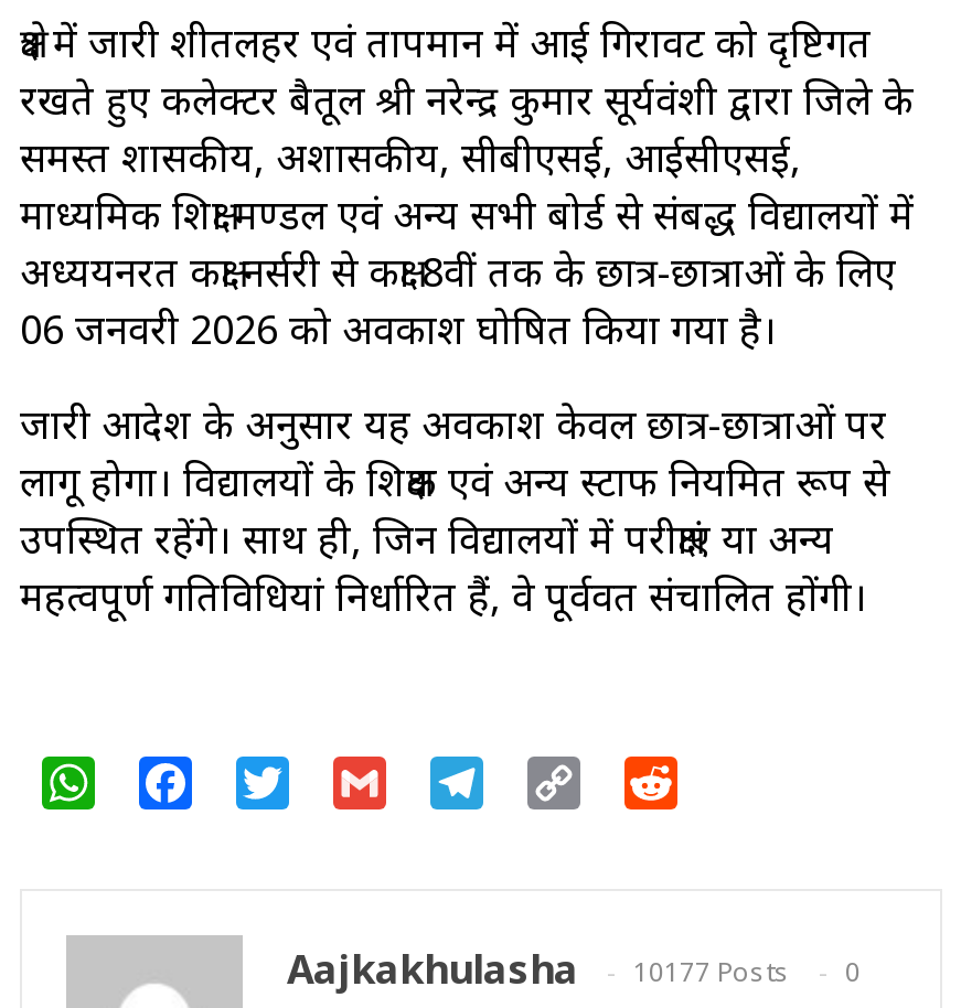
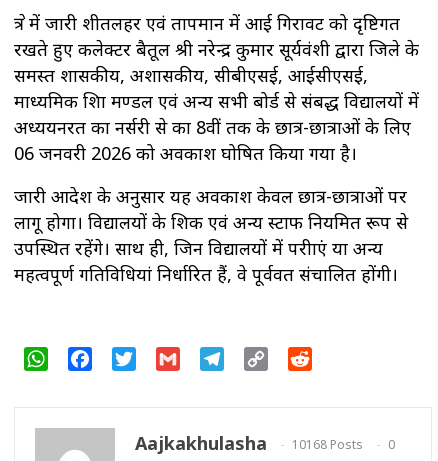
[287,941,861,994] Aajkakhulasha 10177 Posts 0 -> [135,431,395,455] Aajkakhulasha 10168 Posts 0

